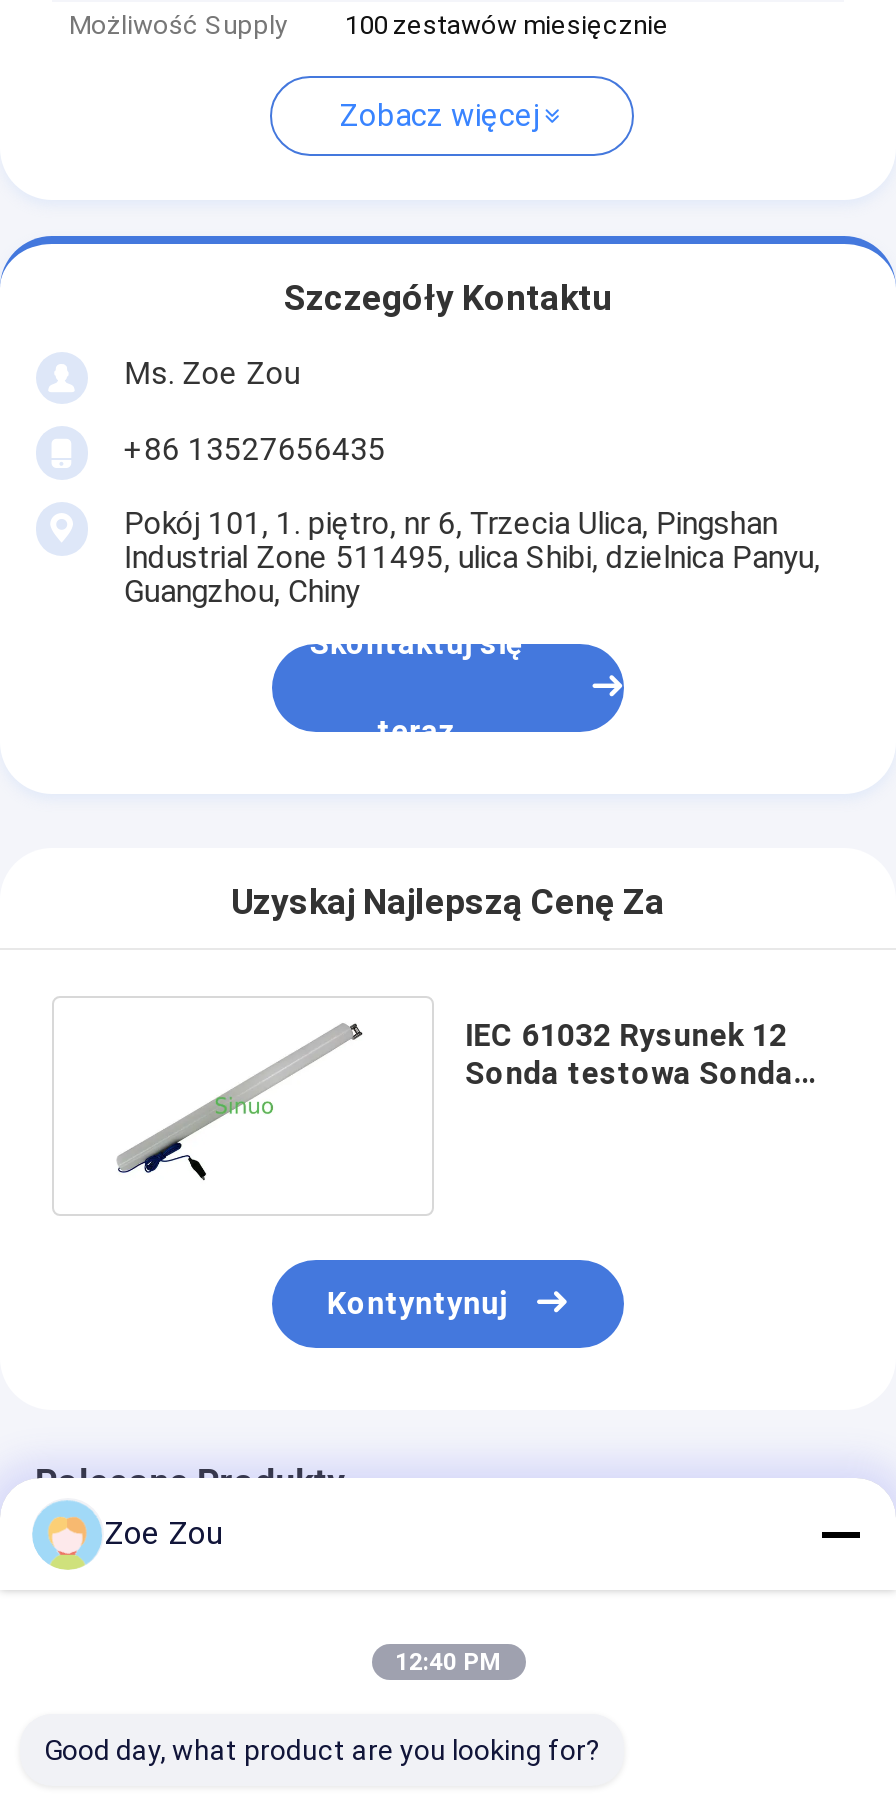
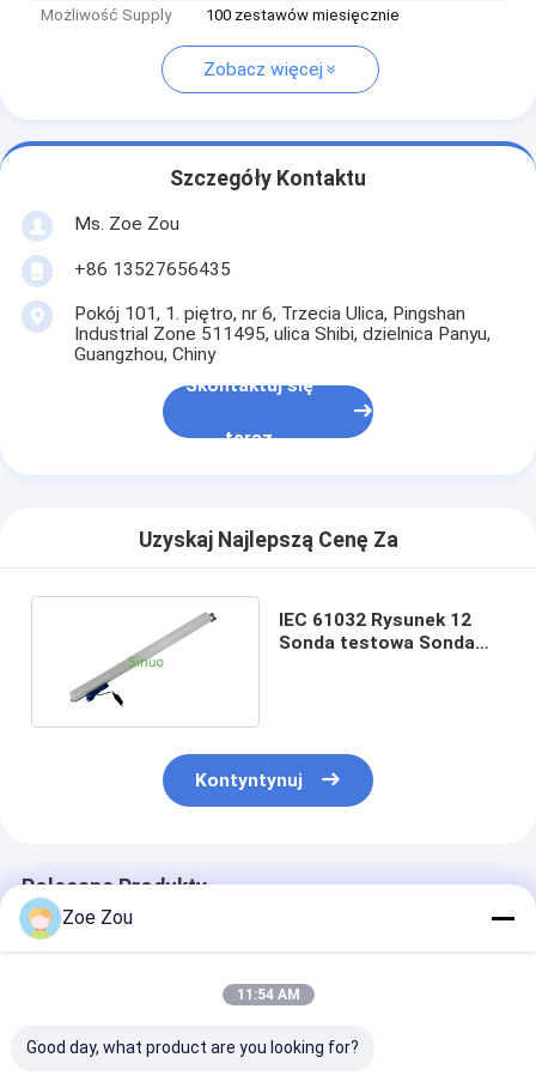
[395,1648,501,1676] 12:40 PM -> [236,986,300,1003] 11:54 AM

